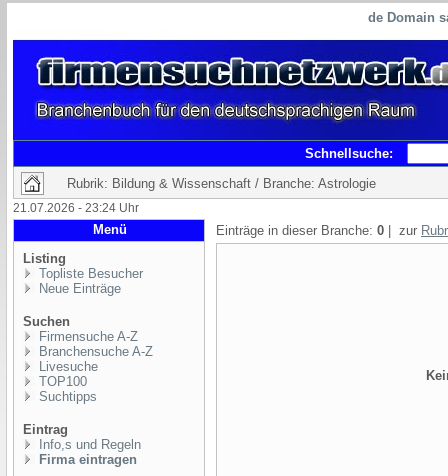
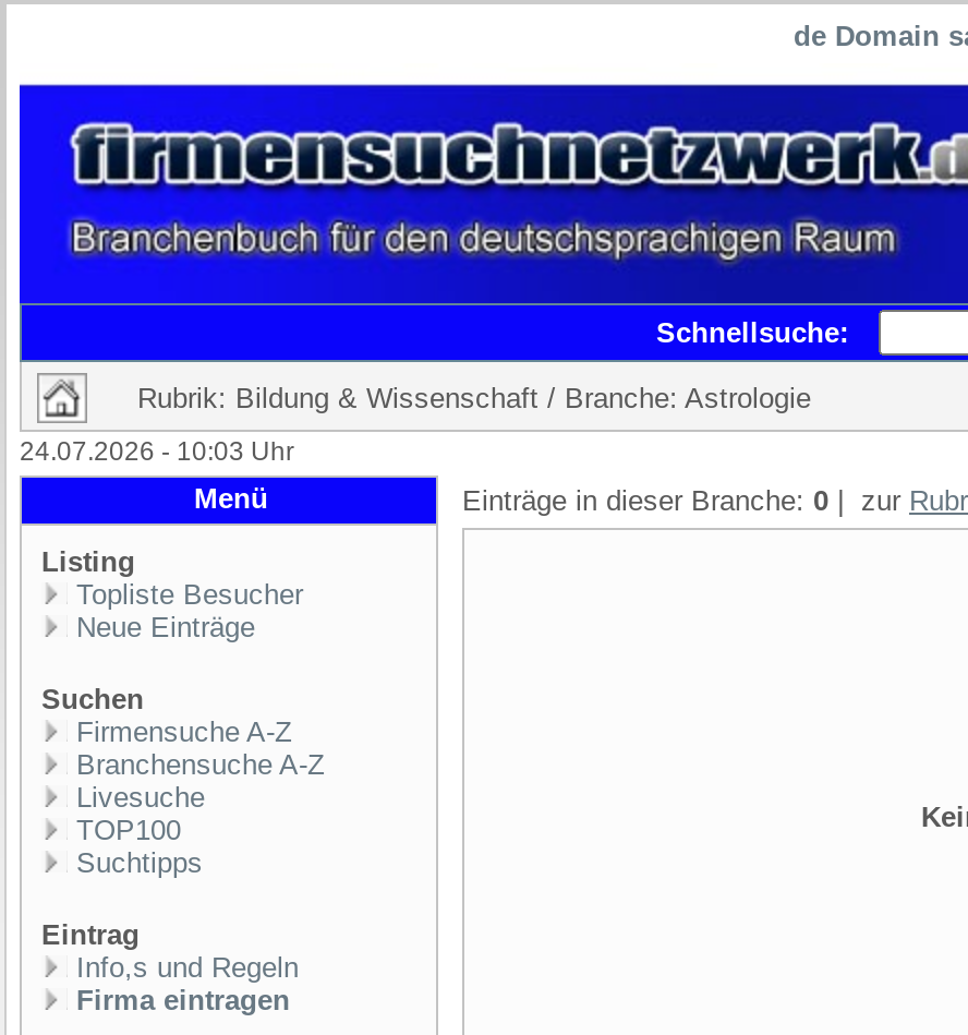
[13,201,139,215] 21.07.2026 - 23:24 Uhr -> [20,436,294,467] 24.07.2026 - 10:03 Uhr

